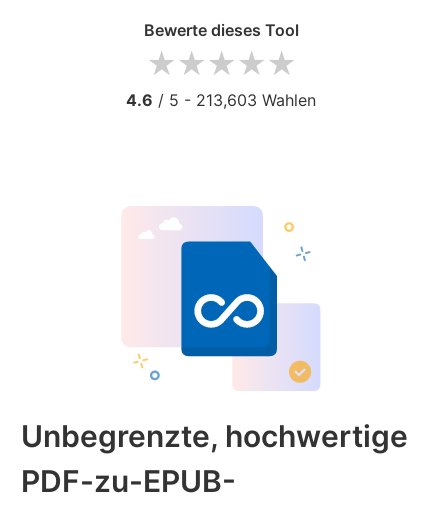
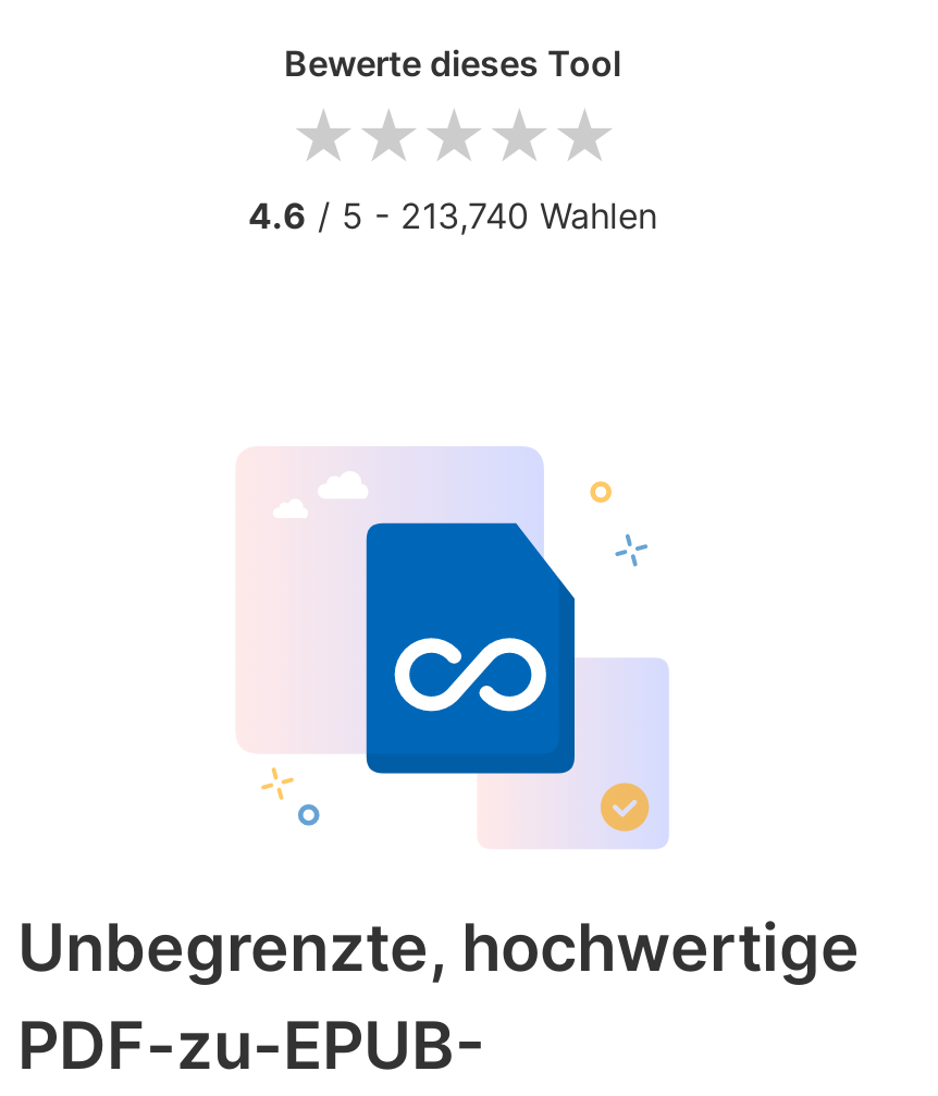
[126,89,316,109] 4.6 / 5 - 213,603 Wahlen -> [248,193,657,236] 4.6 / 5 - 213,740 Wahlen

